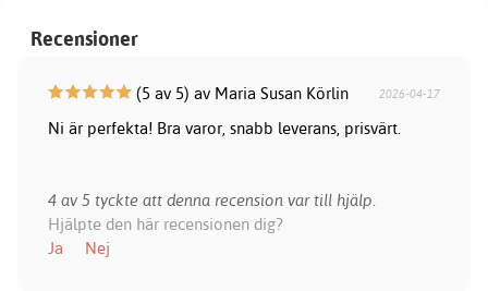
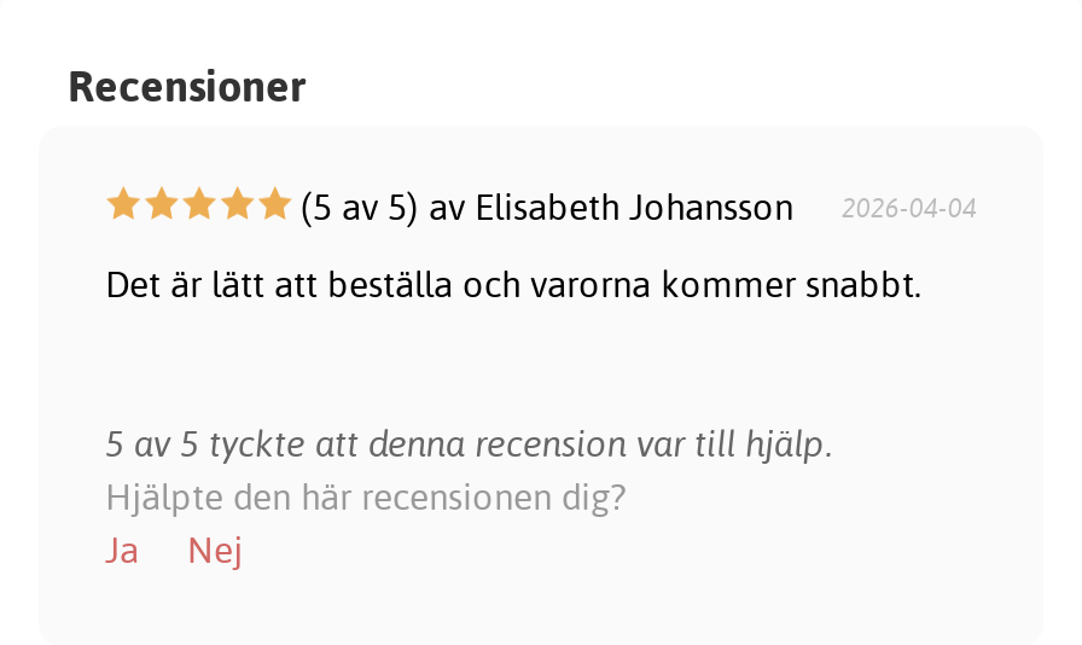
[131,83,441,104] (5 av 5) av Maria Susan Körlin | 2026-04-17 -> [291,184,977,230] (5 av 5) av Elisabeth Johansson | 2026-04-04
[47,118,400,139] Ni är perfekta! Bra varor, snabb leverans, prisvärt. -> [105,261,921,307] Det är lätt att beställa och varorna kommer snabbt.
[47,190,375,211] 4 av 5 tyckte att denna recension var till hjälp. -> [105,421,832,467] 5 av 5 tyckte att denna recension var till hjälp.

